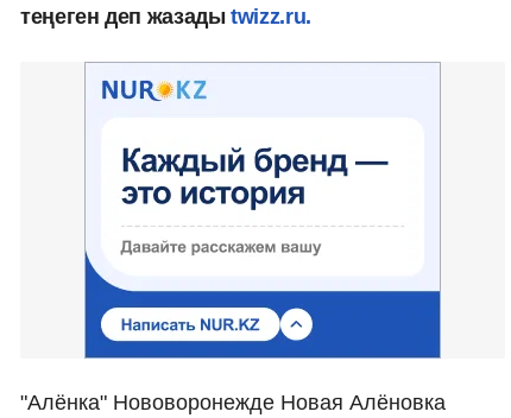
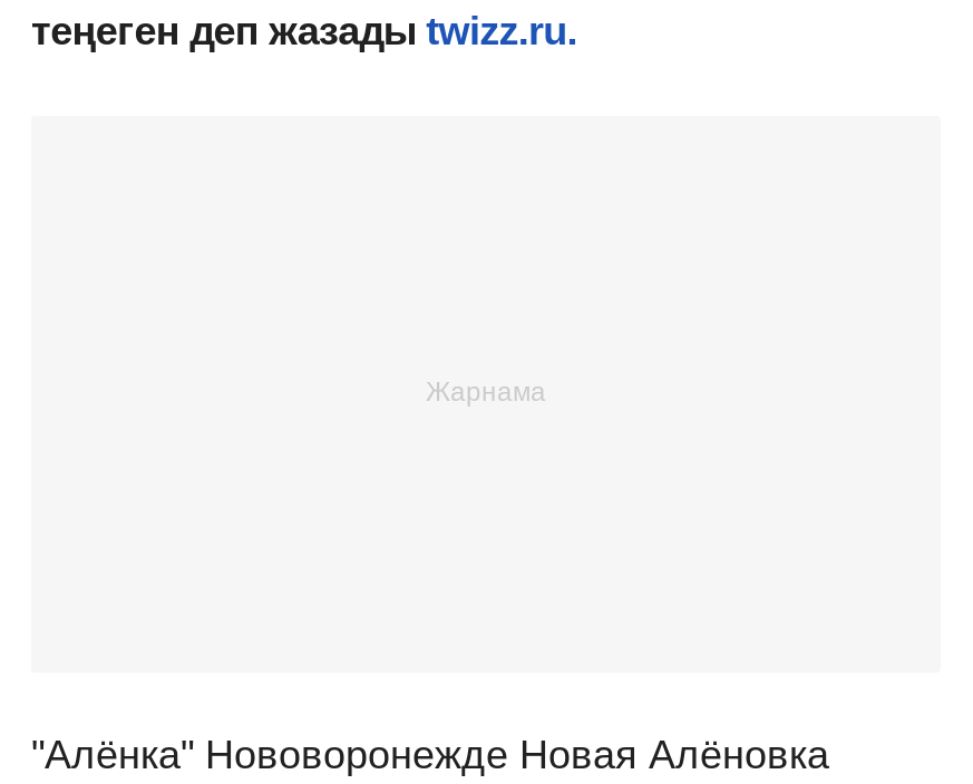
[83,62,442,360] [image] -> none

